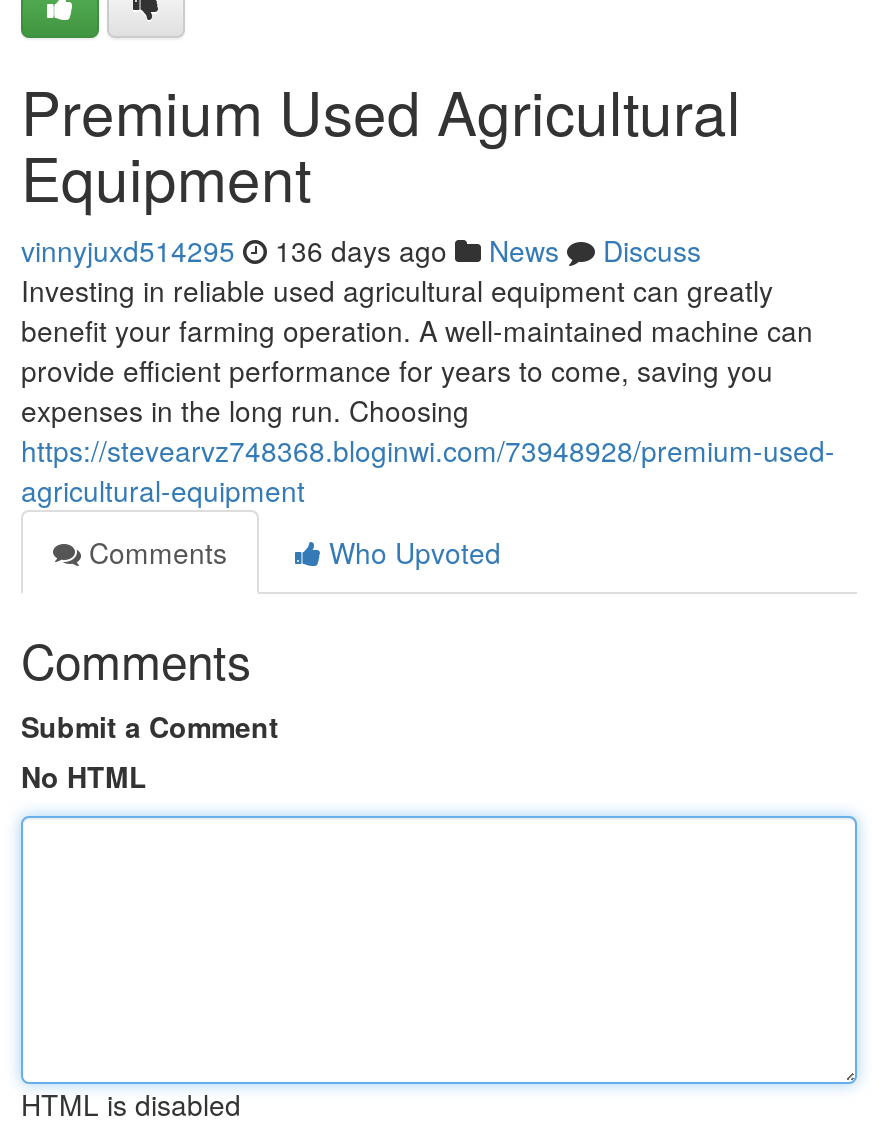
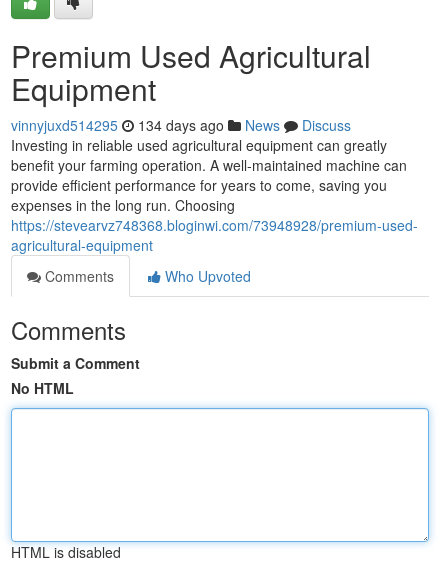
[21,230,701,270] vinnyjuxd514295 136 days ago News Discuss -> [11,115,351,135] vinnyjuxd514295 134 days ago News Discuss

